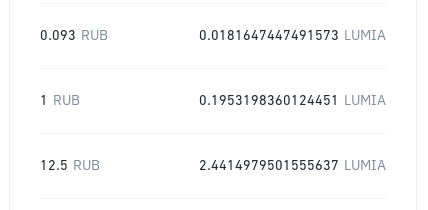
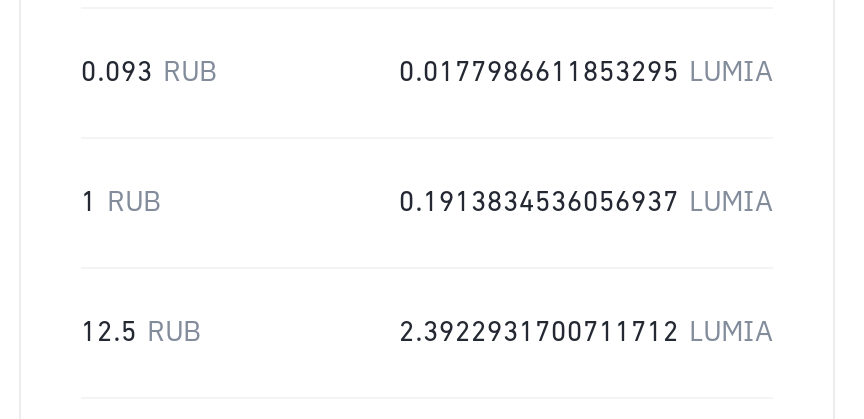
[199,29,386,43] 0.0181647447491573 LUMIA -> [399,59,773,87] 0.0177986611853295 LUMIA
[199,94,386,108] 0.1953198360124451 LUMIA -> [399,189,773,217] 0.1913834536056937 LUMIA
[199,159,386,173] 2.4414979501555637 LUMIA -> [399,319,773,347] 2.3922931700711712 LUMIA

